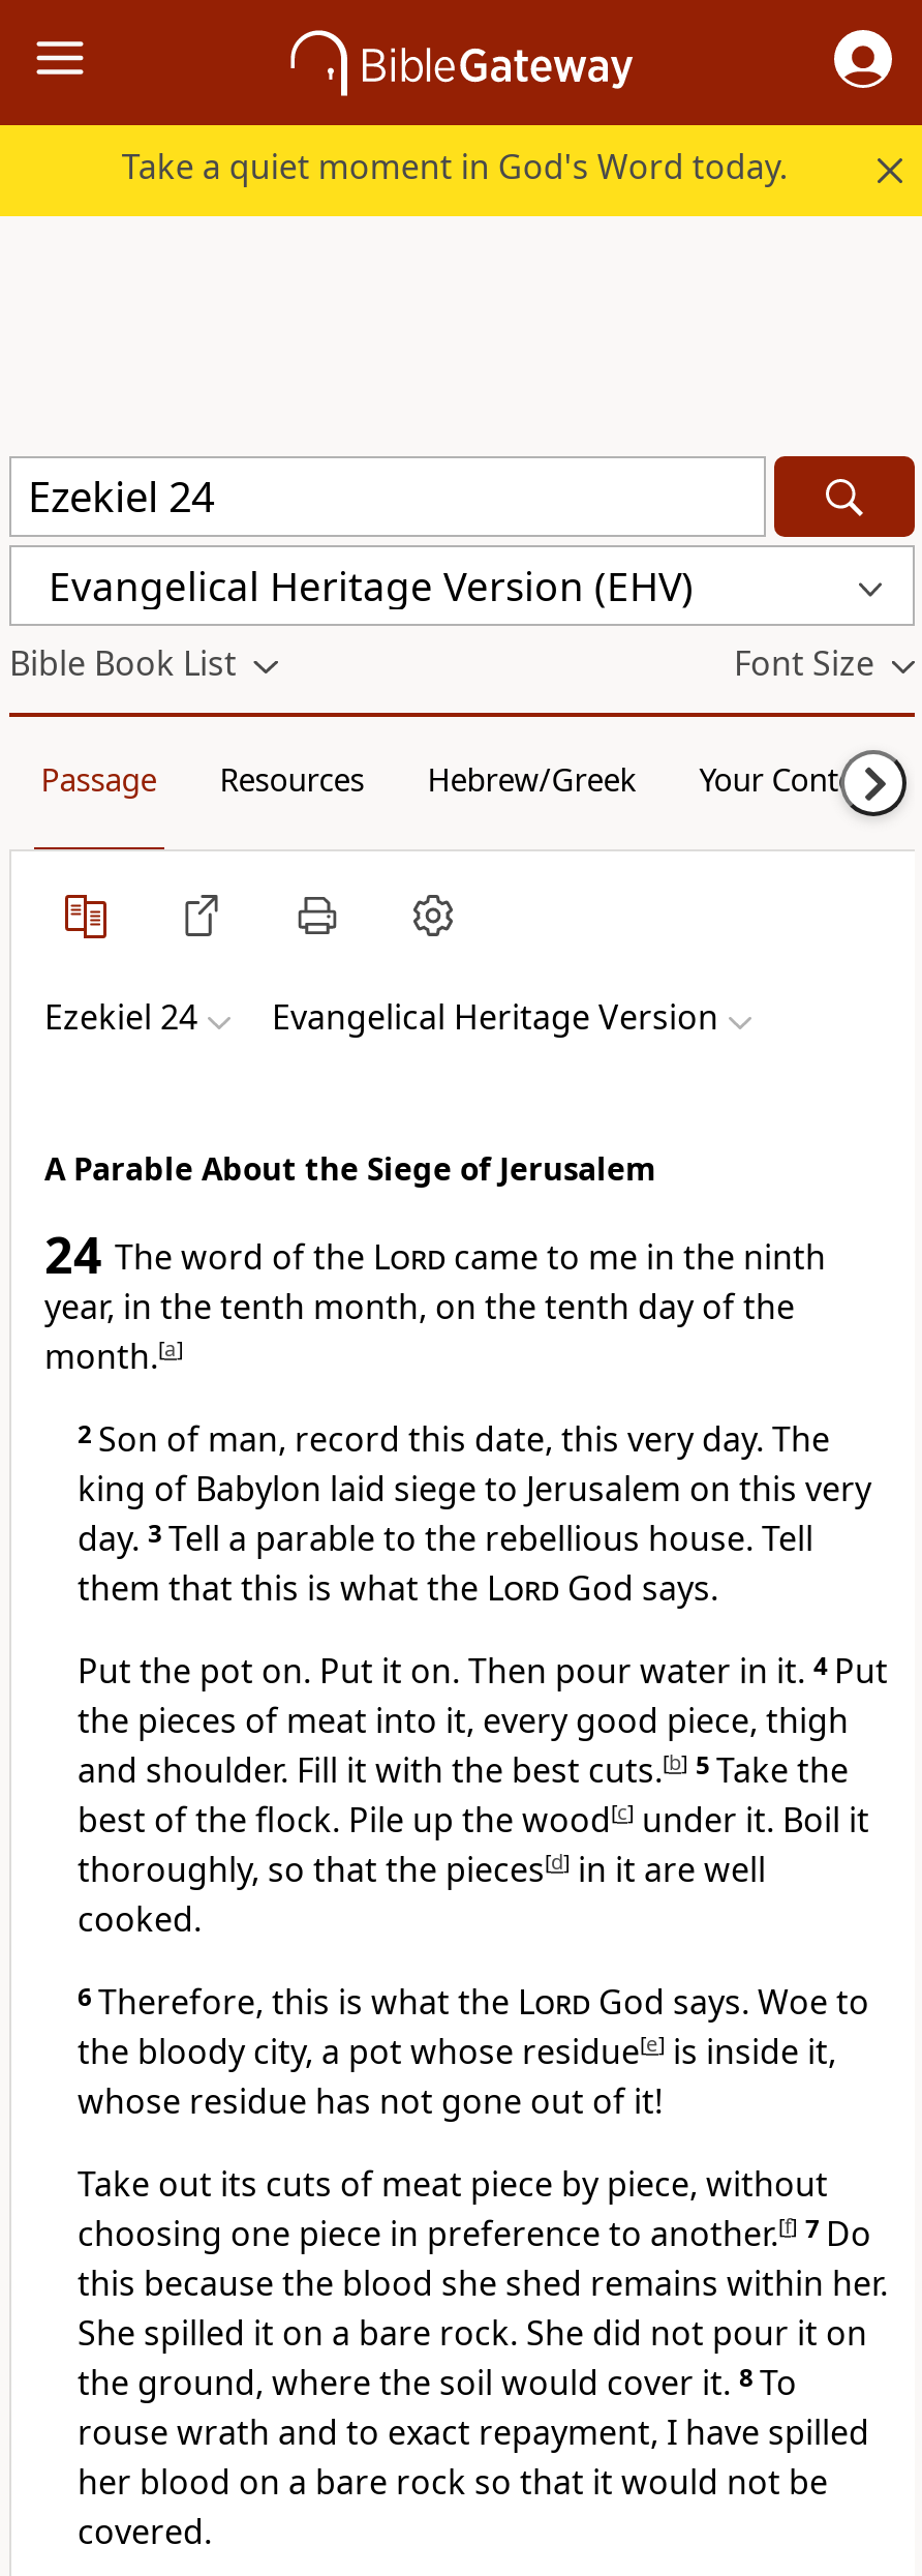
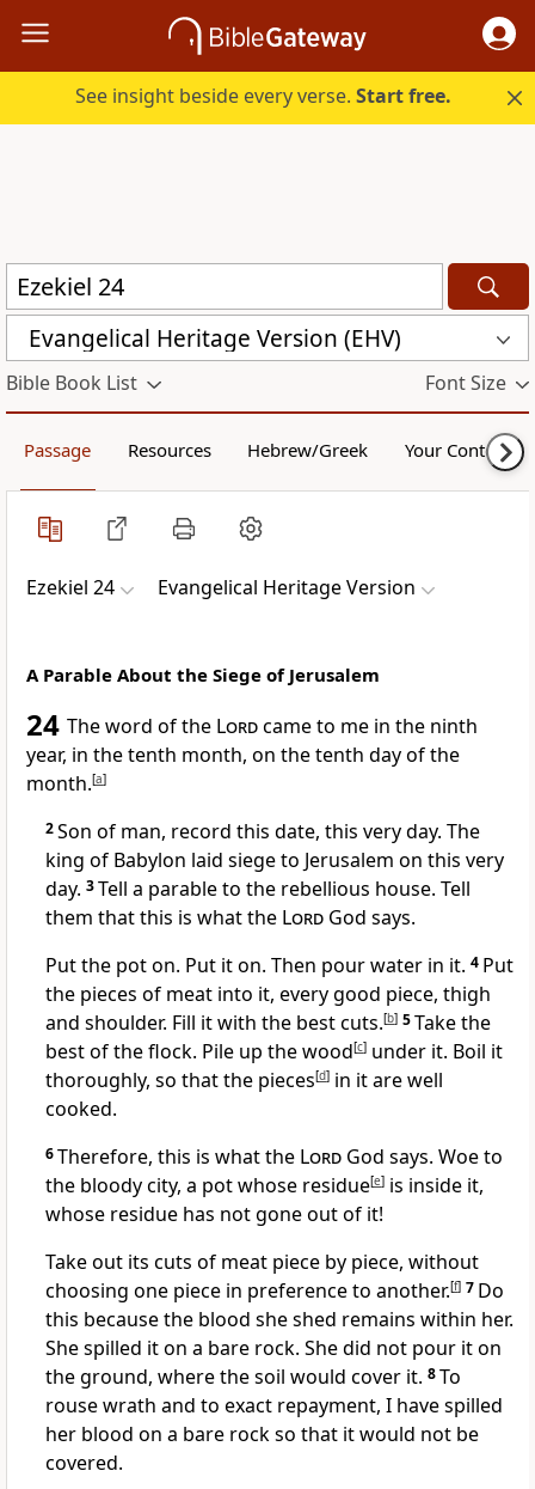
[122,144,787,189] Take a quiet moment in God's Word today. -> [75,83,451,109] See insight beside every verse. Start free.

